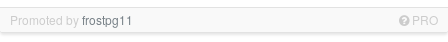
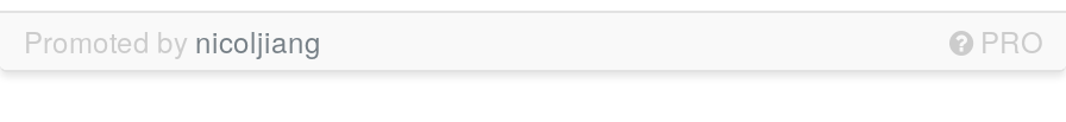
[10,10,133,27] Promoted by frostpg11 -> [24,19,321,59] Promoted by nicoljiang

